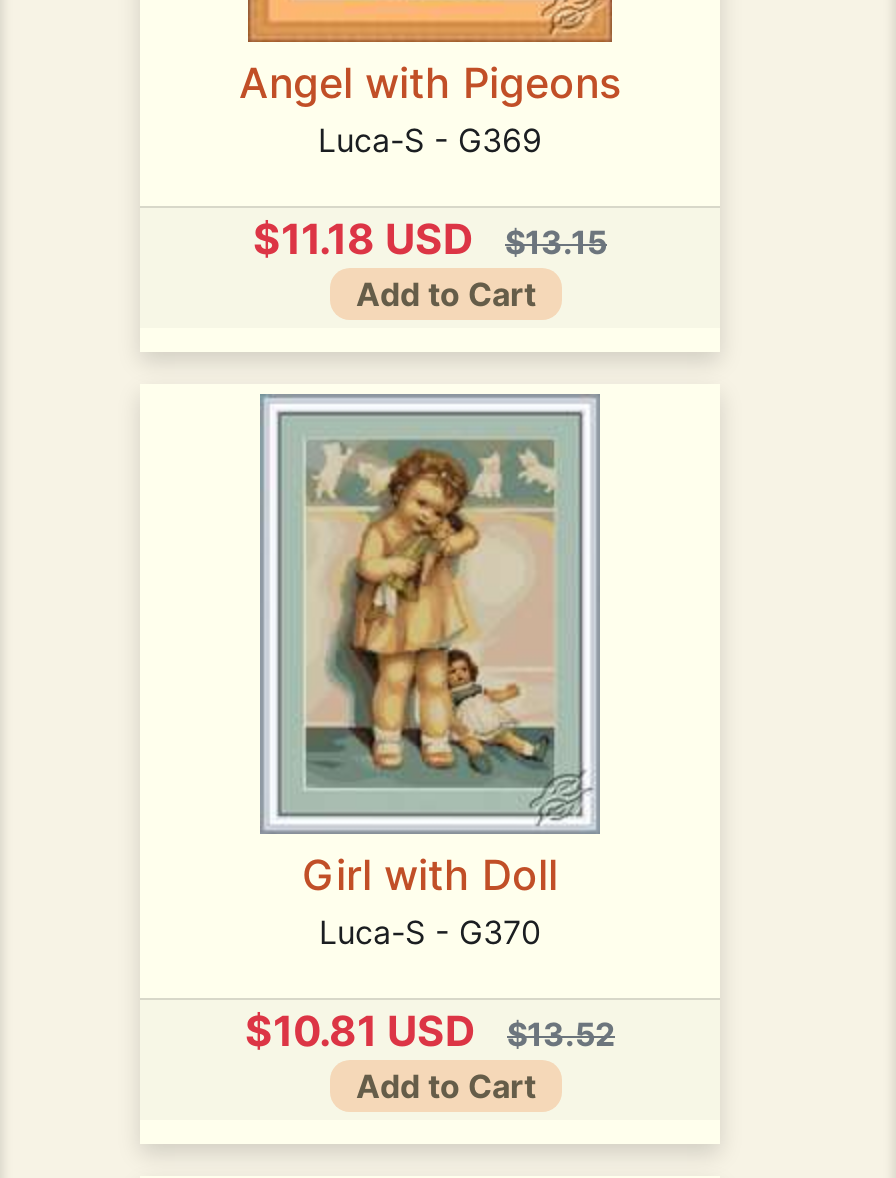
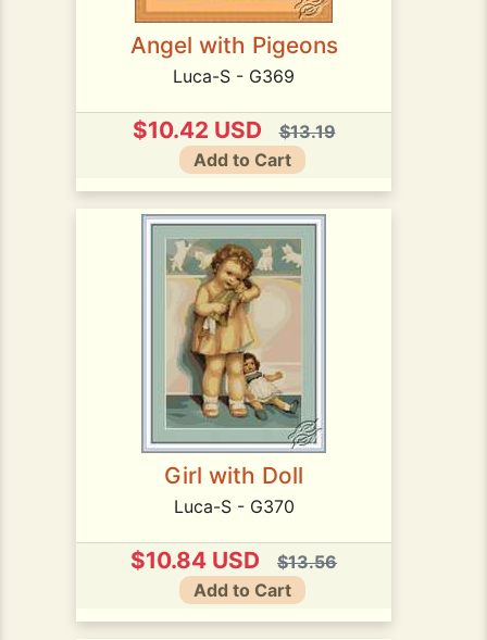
[253,214,473,264] $11.18 USD -> [132,116,261,144] $10.42 USD
[505,222,607,262] $13.15 -> [279,121,335,143] $13.19
[245,1006,475,1056] $10.81 USD -> [130,547,260,574] $10.84 USD
[507,1014,615,1054] $13.52 -> [277,551,337,573] $13.56

